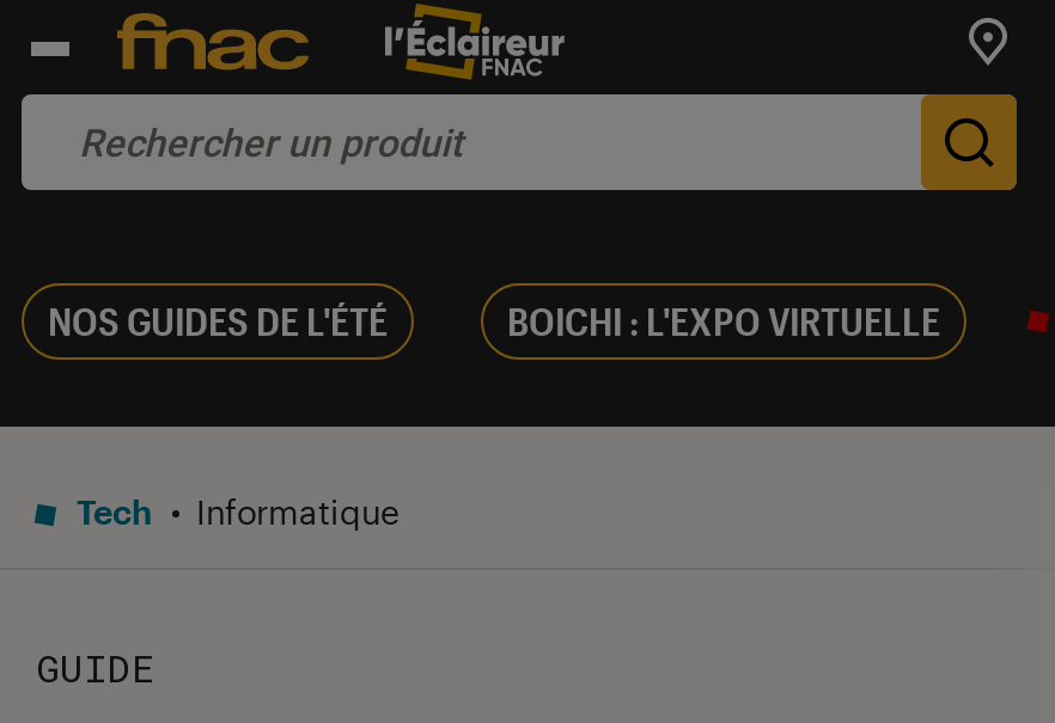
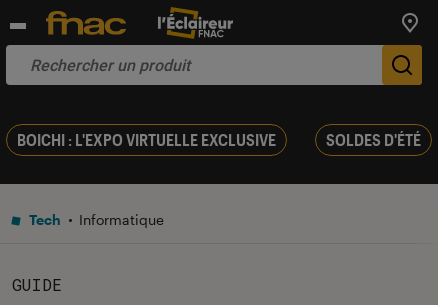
[48,298,940,343] NOS GUIDES DE L'ÉTÉ | BOICHI : L'EXPO VIRTUELLE -> [17,130,421,149] BOICHI : L'EXPO VIRTUELLE EXCLUSIVE | SOLDES D'ÉTÉ

